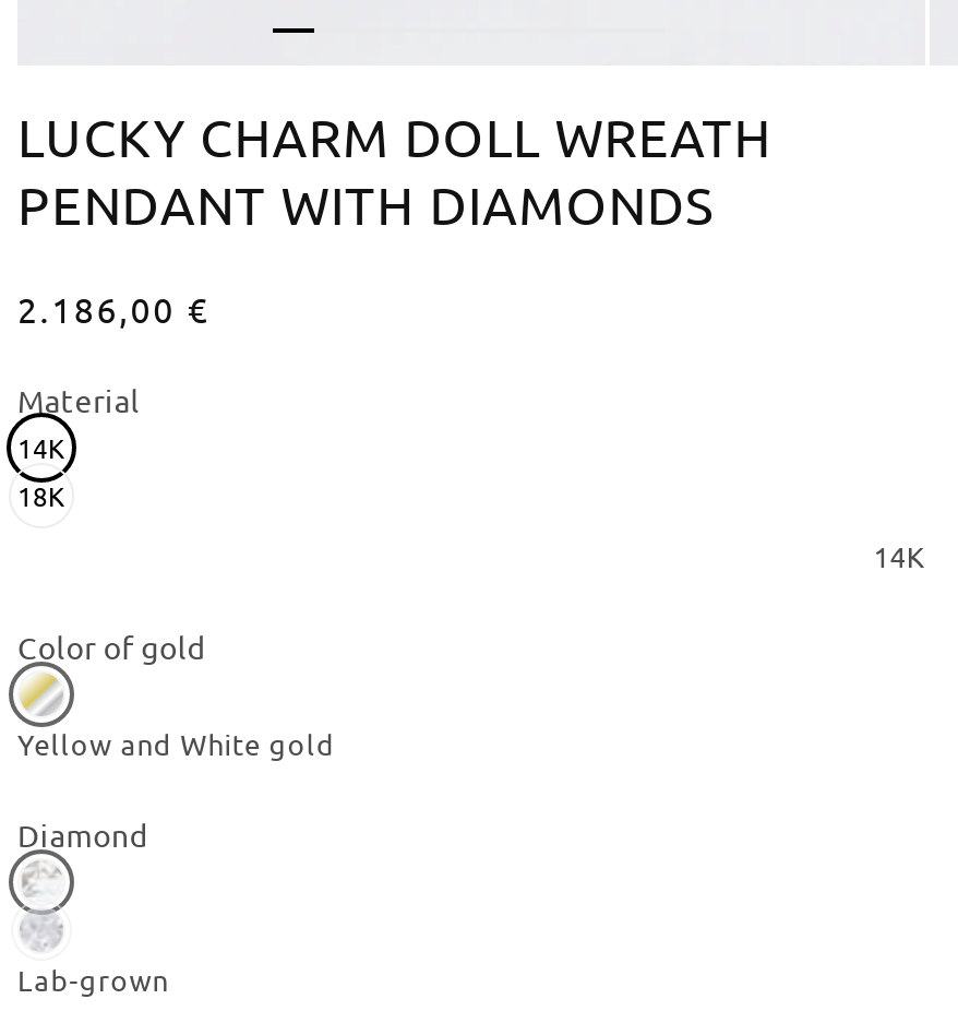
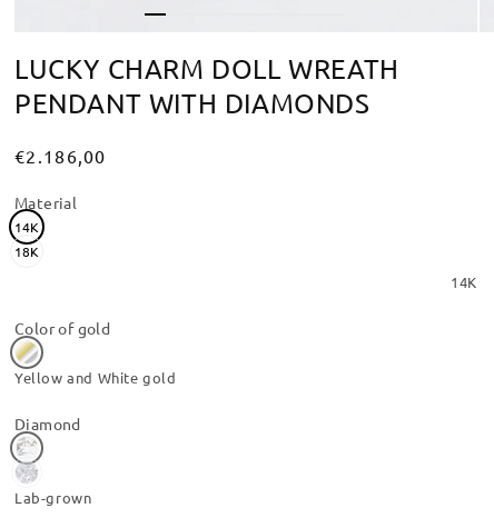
[17,286,209,330] 2.186,00 € -> [14,145,106,167] €2.186,00

